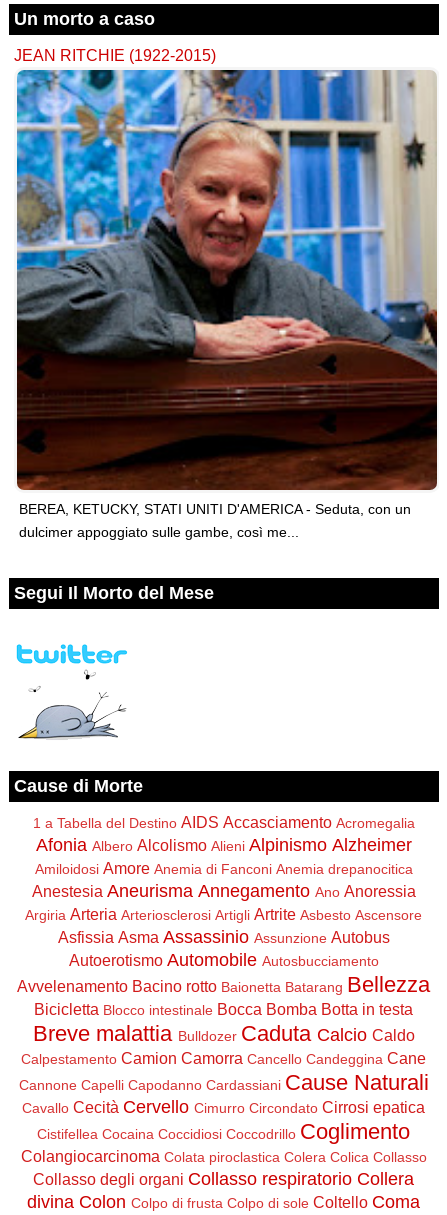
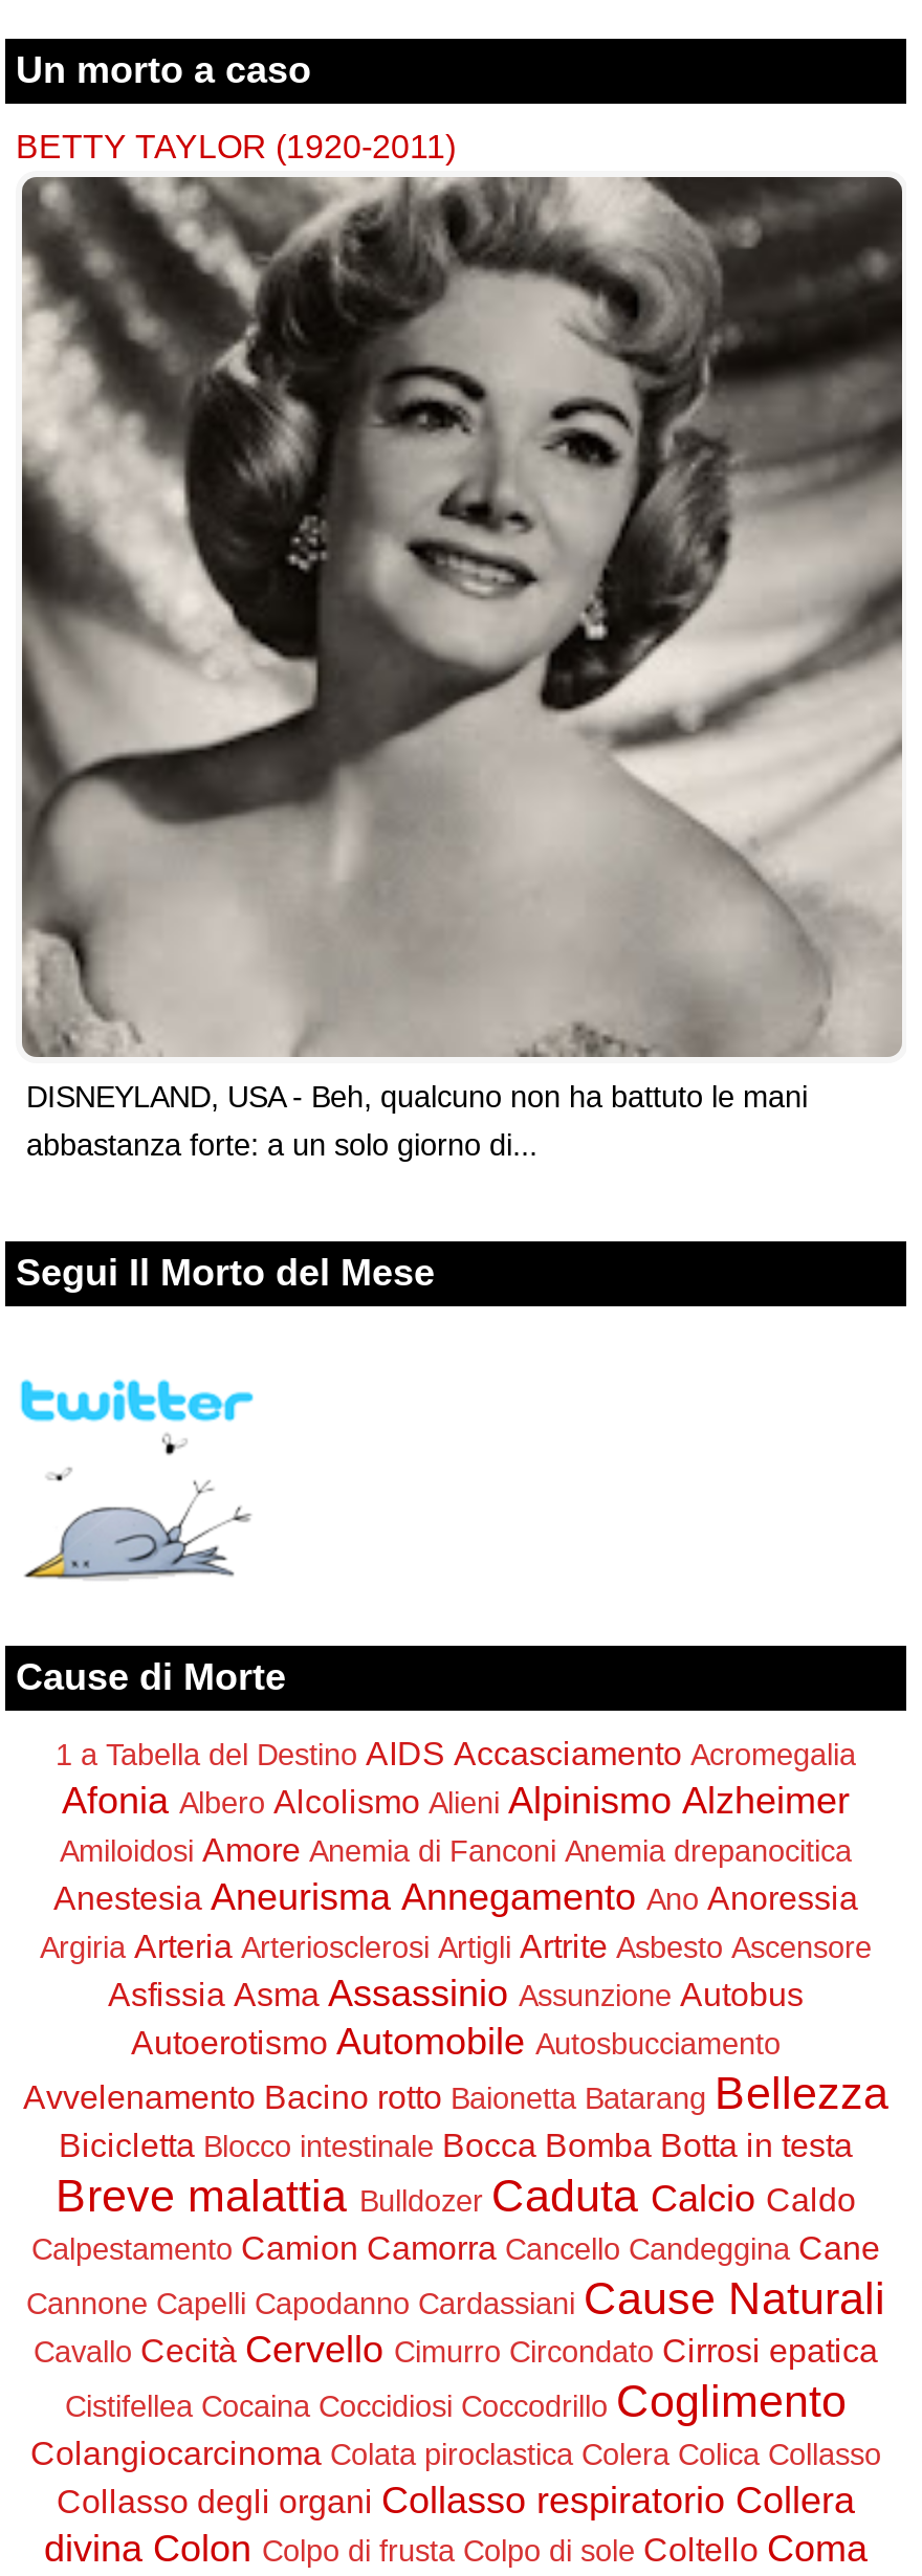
[14,46,216,64] JEAN RITCHIE (1922-2015) -> [16,127,456,165] BETTY TAYLOR (1920-2011)
[16,69,438,540] [image] | BEREA, KETUCKY, STATI UNITI D'AMERICA - Seduta, con un | dulcimer appoggiato sulle gambe, così me... -> [20,175,904,1163] [image] | DISNEYLAND, USA - Beh, qualcuno non ha battuto le mani | abbastanza forte: a un solo giorno di...

